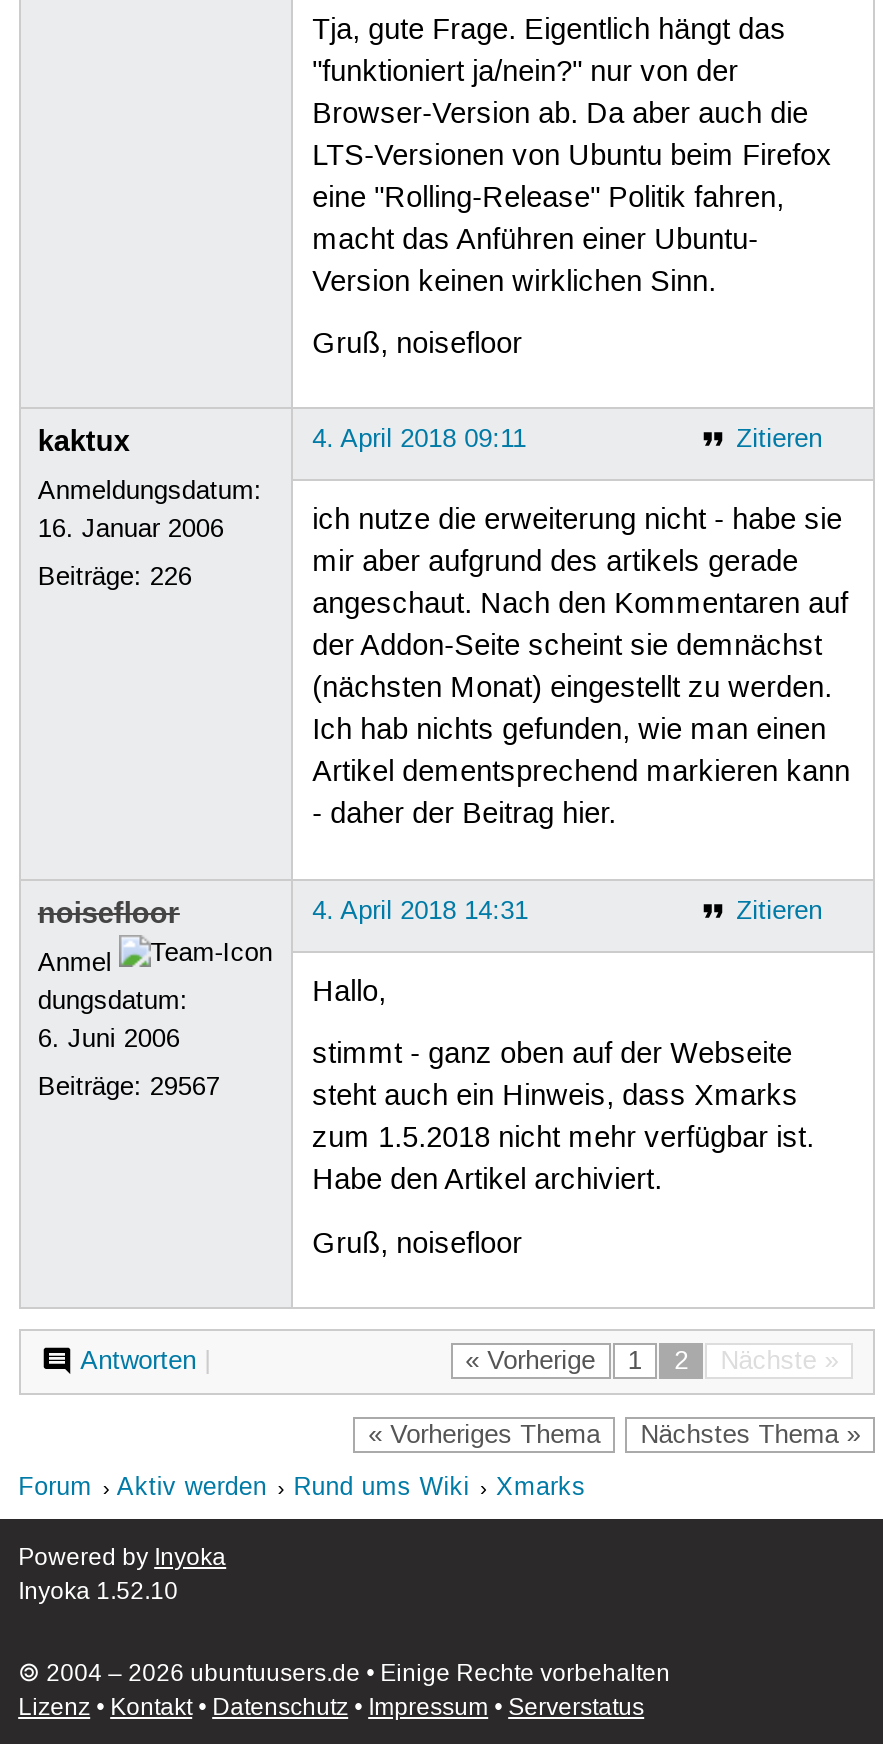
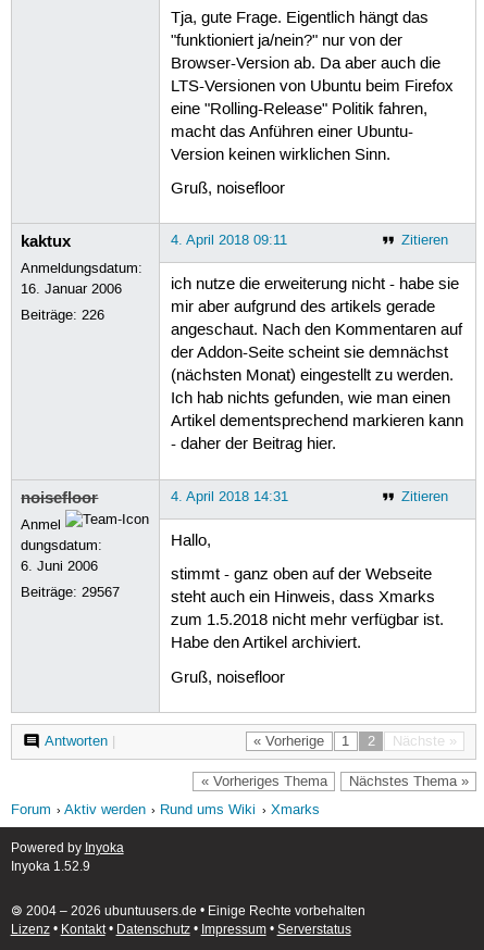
[18,1578,178,1608] Inyoka 1.52.10 -> [10,859,90,876] Inyoka 1.52.9

